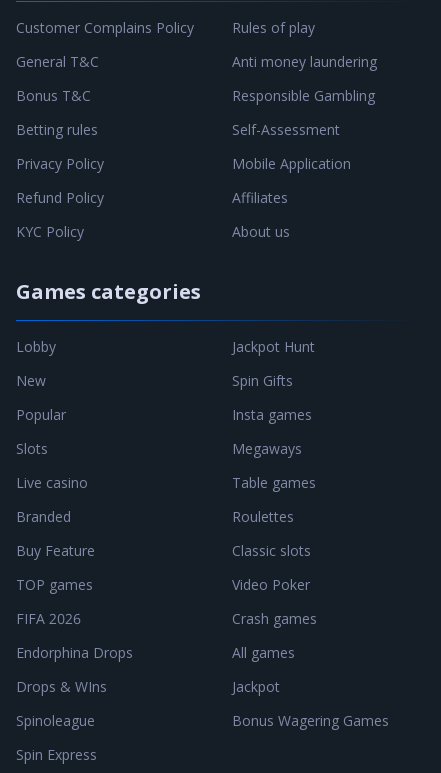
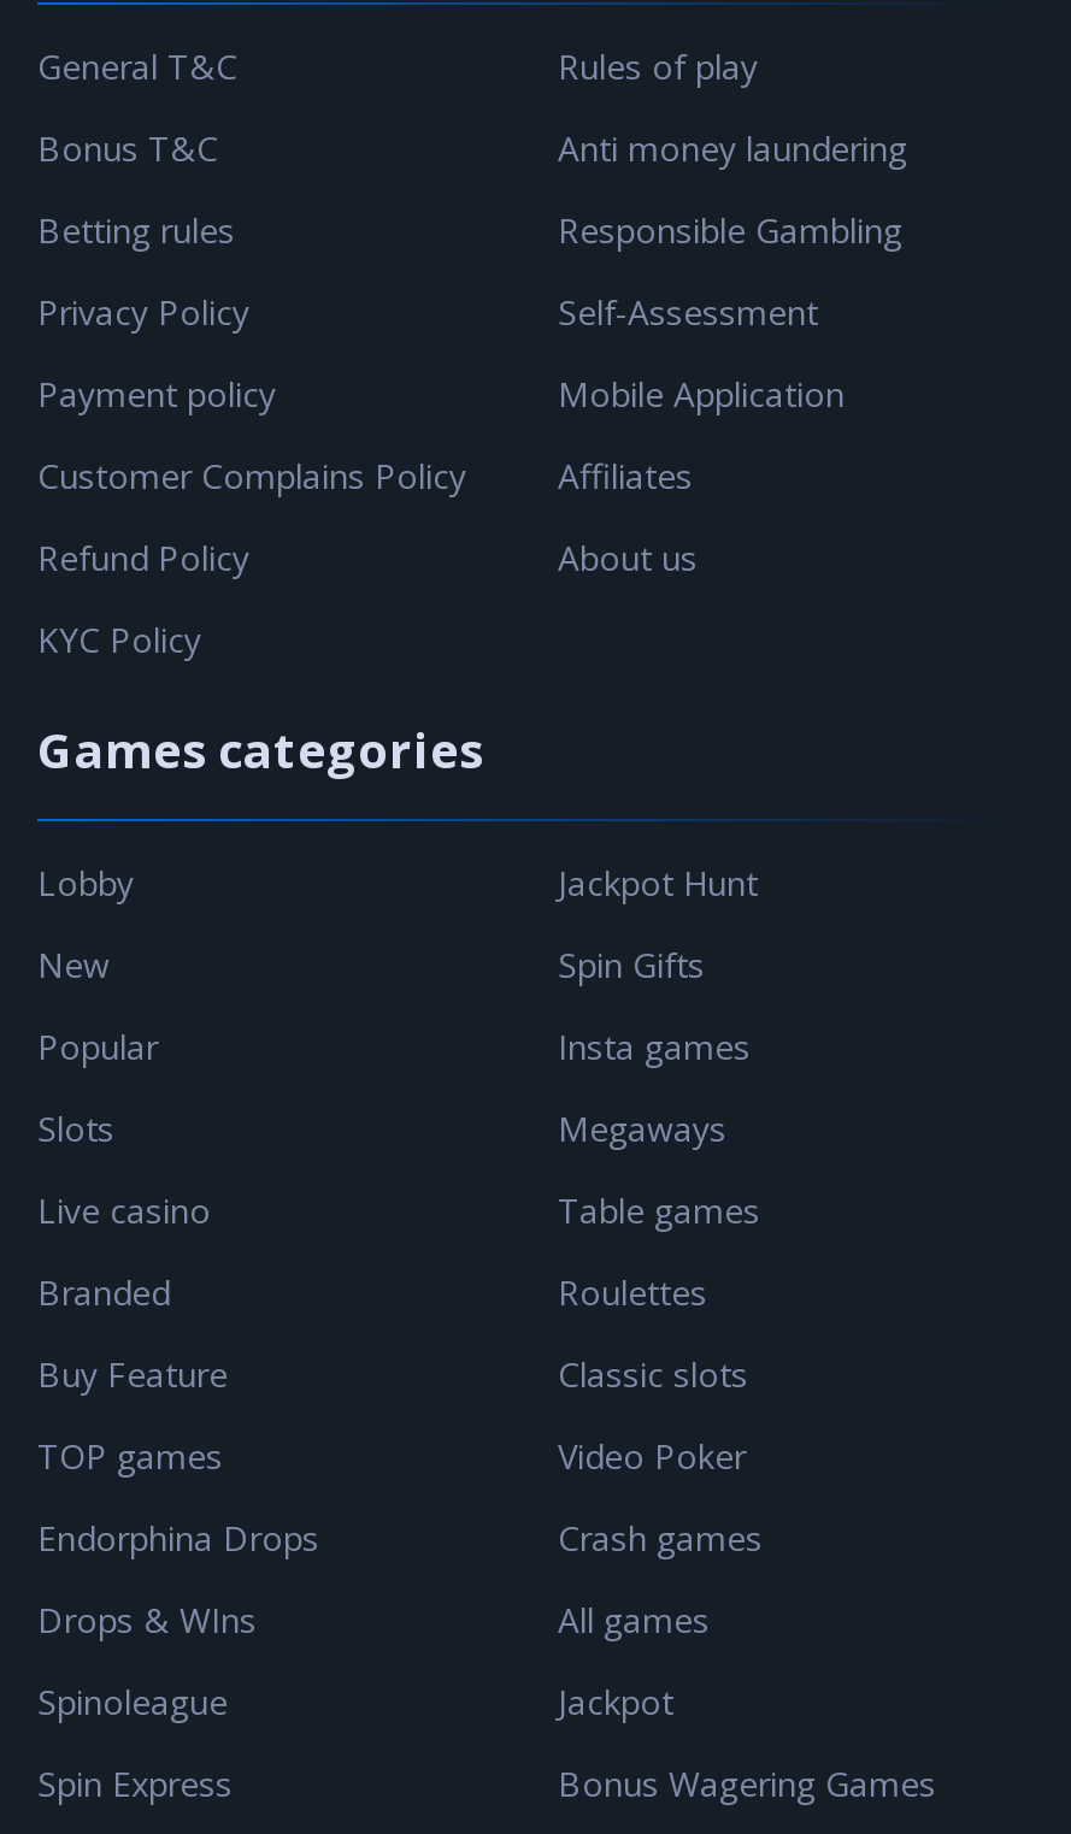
moved [16,18,194,37] -> [37,453,466,499]: Customer Complains Policy
moved [16,52,104,173] -> [37,43,249,335]: General T&C | Bonus T&C | Betting rules | Privacy Policy
none -> [37,371,276,417] Payment policy
moved [16,188,104,241] -> [37,535,249,662]: Refund Policy | KYC Policy
moved [16,278,201,594] -> [37,718,483,1479]: Games categories | Lobby | New | ... | Buy Feature | TOP games
moved [232,337,389,730] -> [558,860,936,1806]: Jackpot Hunt | Spin Gifts | Insta games | ... | Jackpot | Bonus Wagering Games
[16,609,81,628] FIFA 2026 -> none

